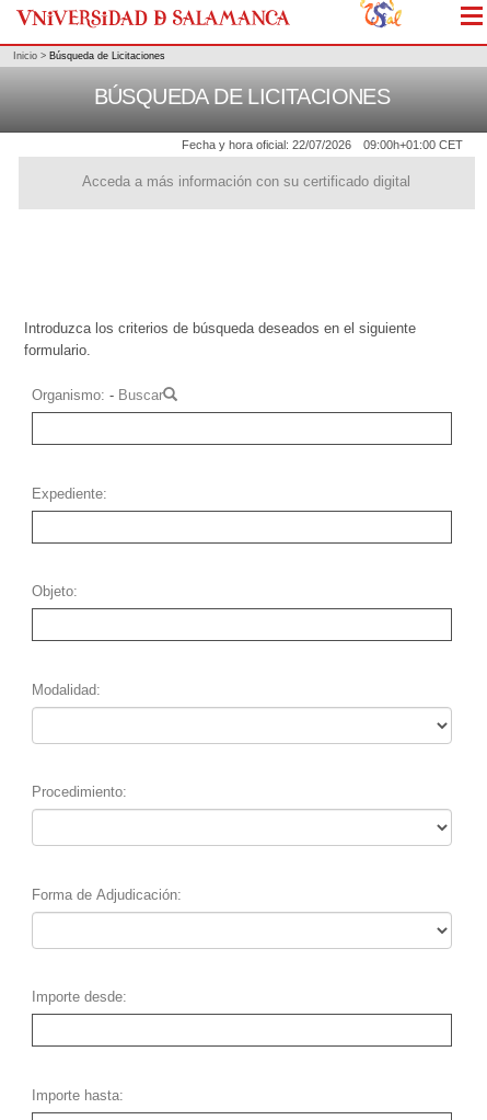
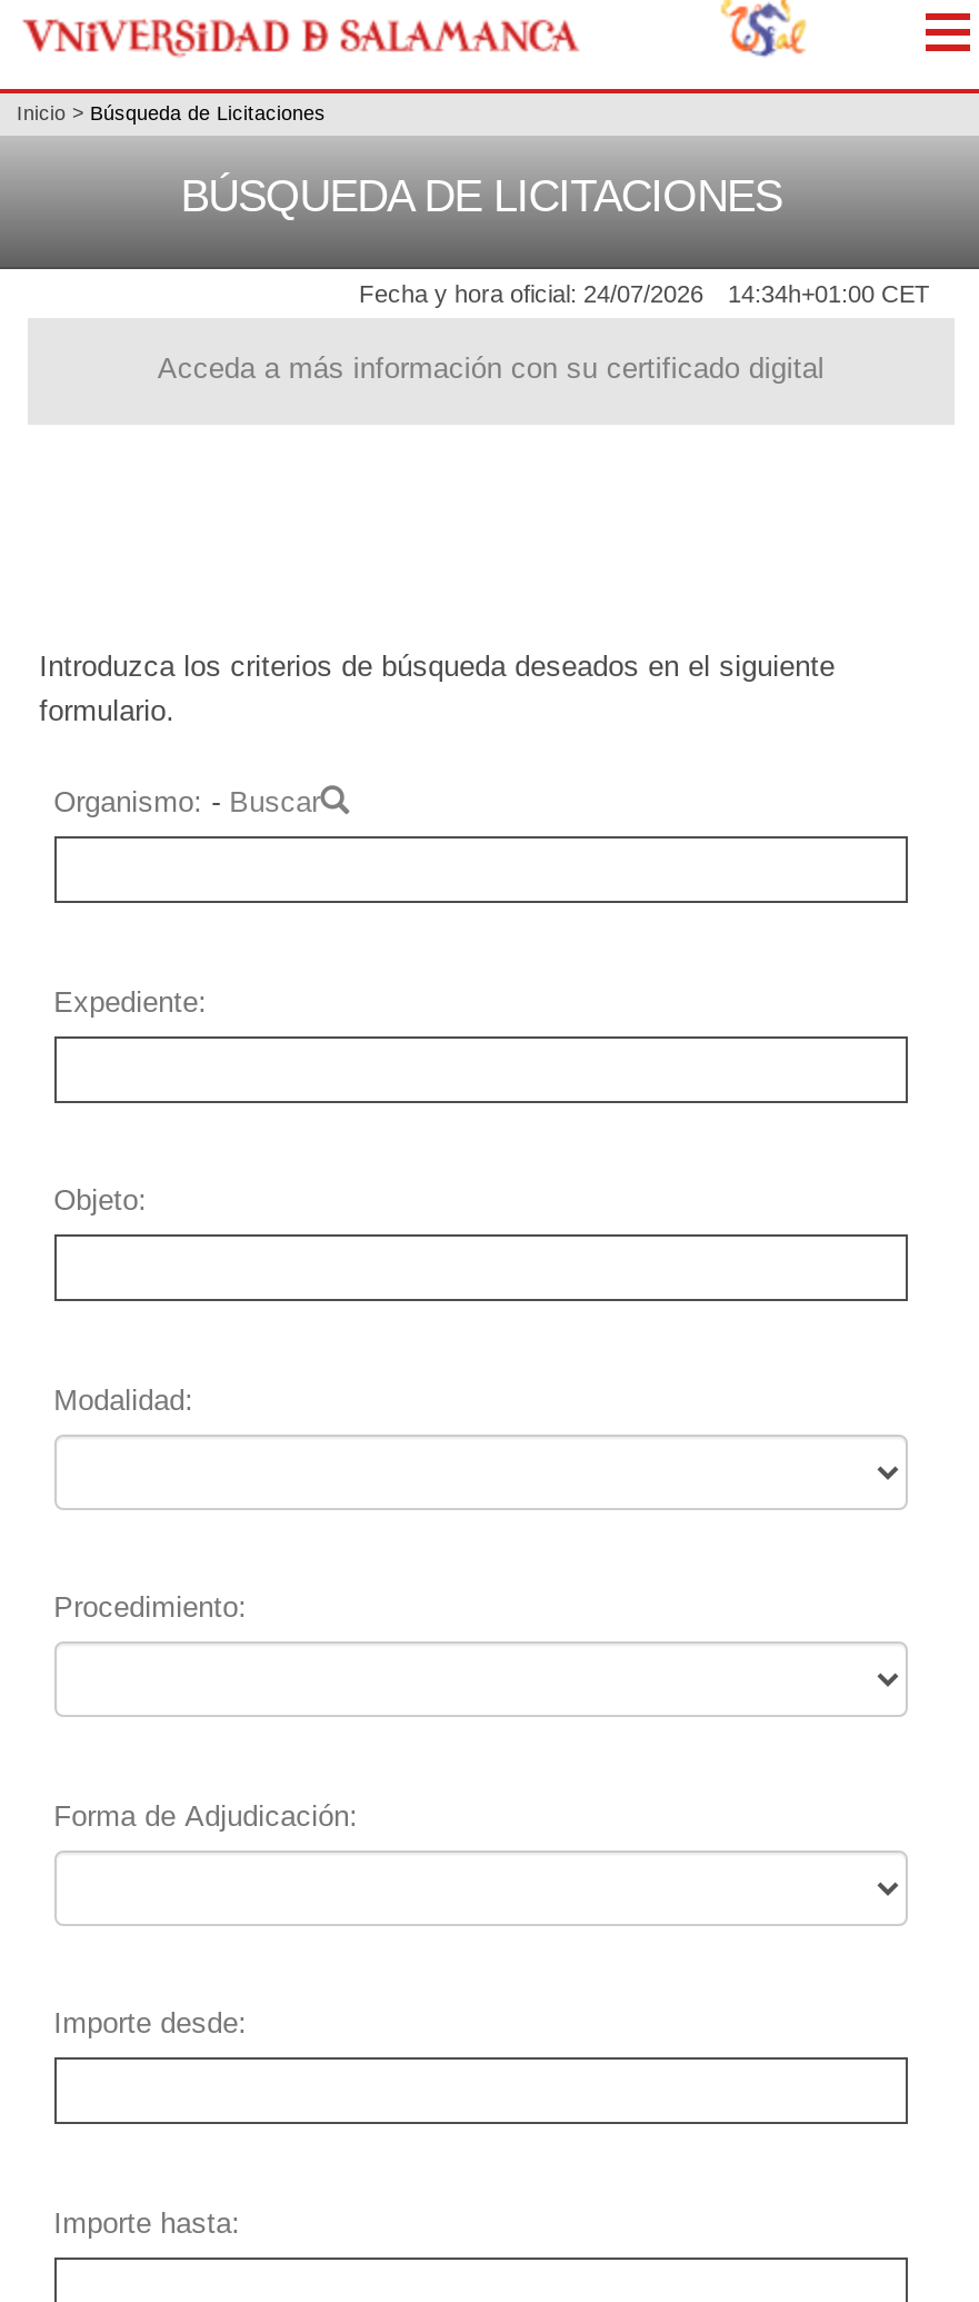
[182,138,351,152] Fecha y hora oficial: 22/07/2026 -> [359,281,703,308] Fecha y hora oficial: 24/07/2026
[363,138,463,152] 09:00h+01:00 CET -> [728,281,930,308] 14:34h+01:00 CET

